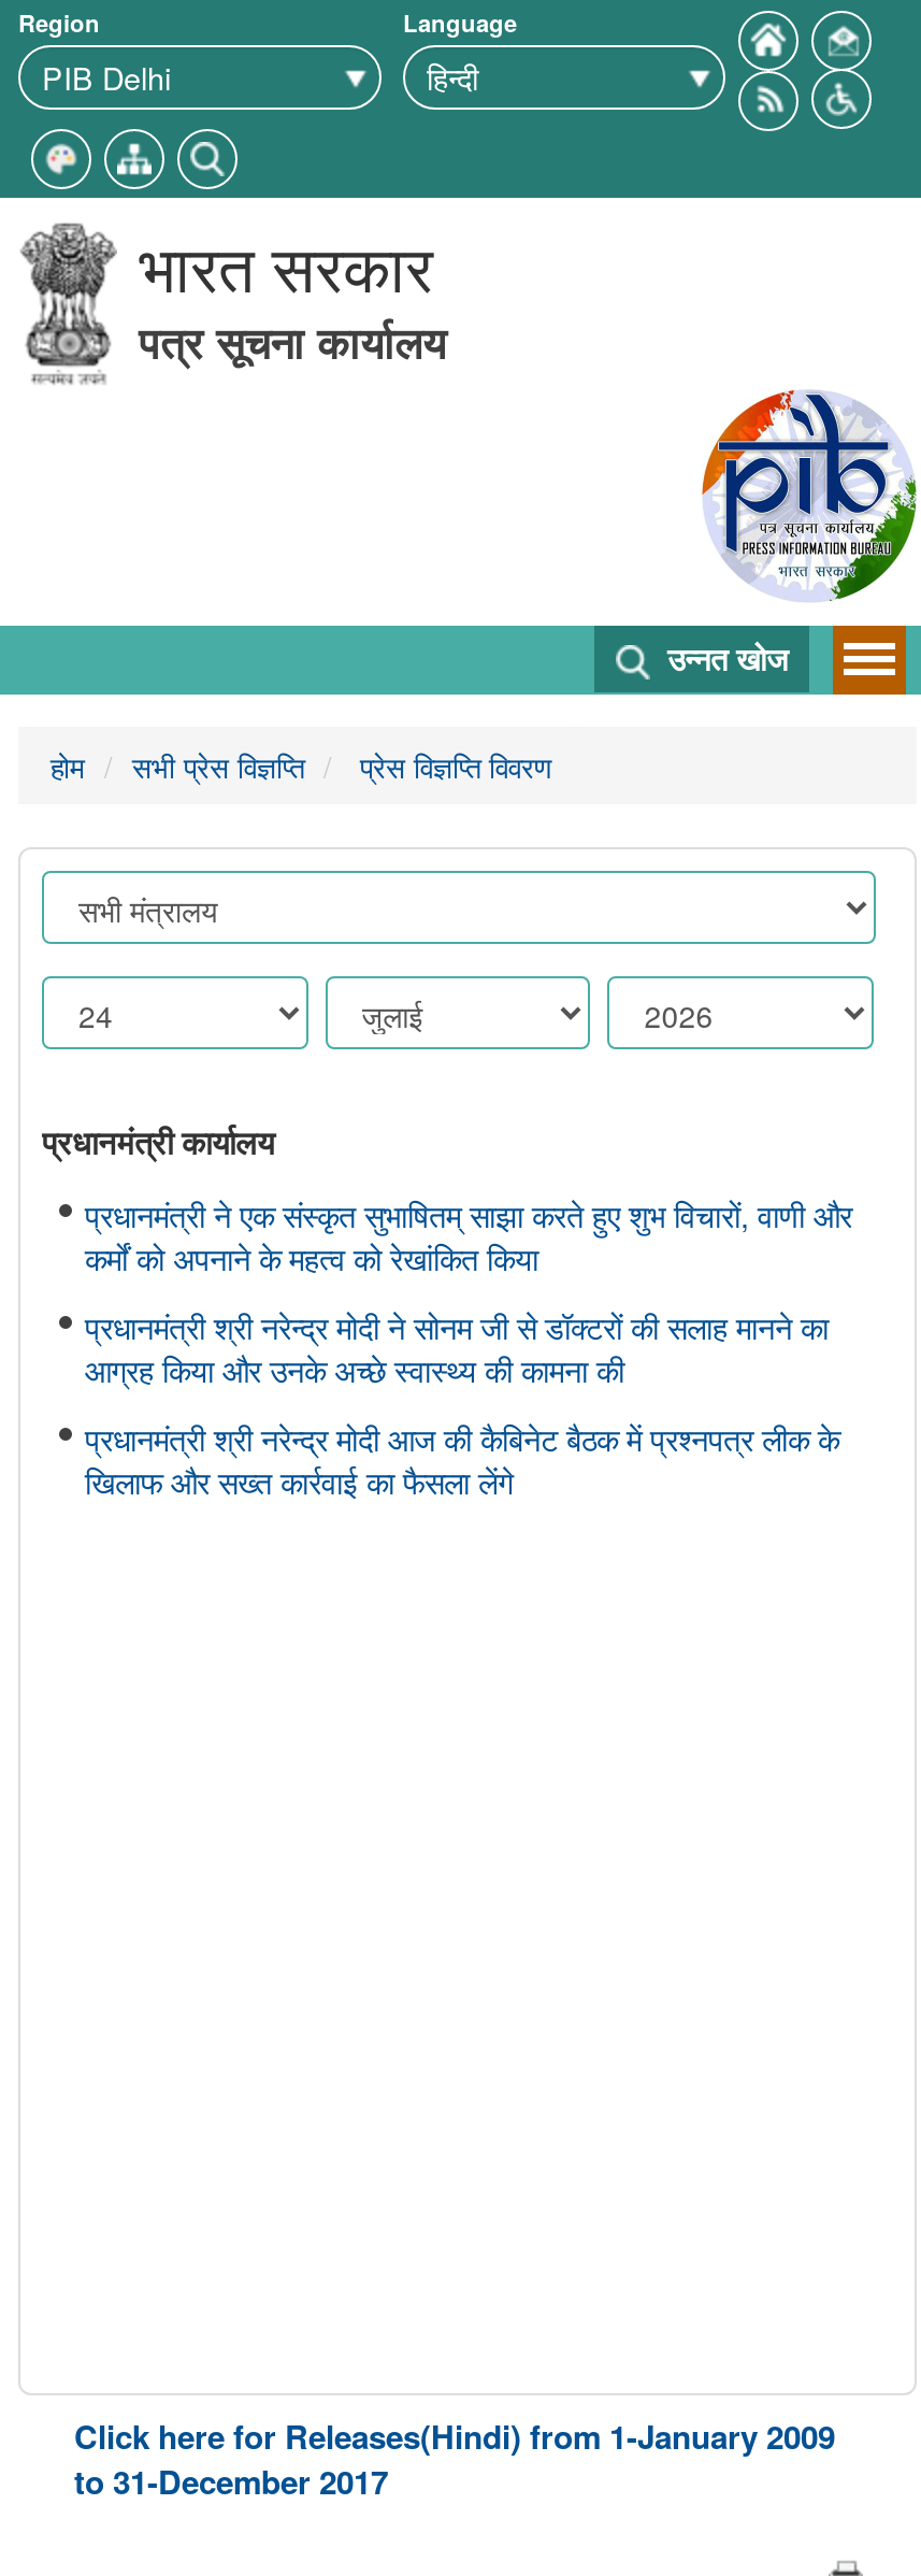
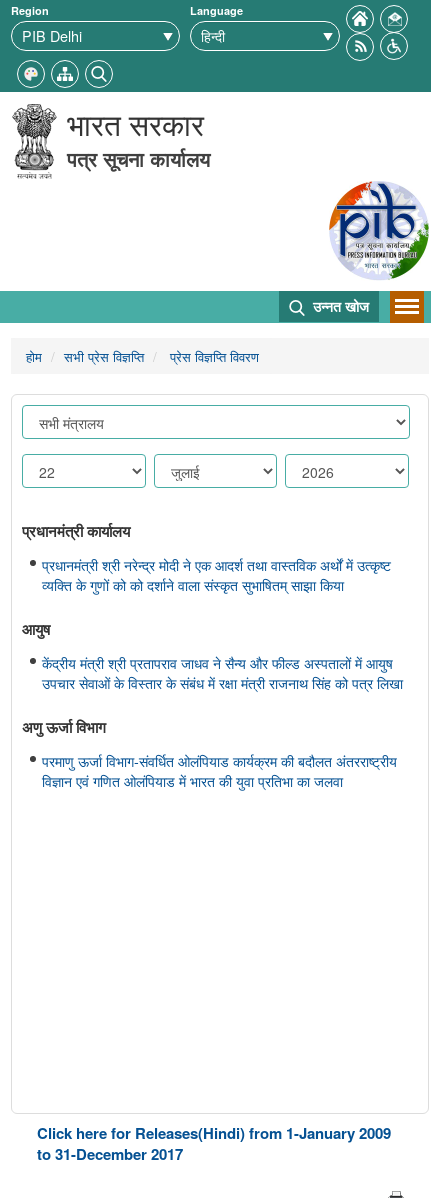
[85,1191,852,1503] प्रधानमंत्री ने एक संस्कृत सुभाषितम् साझा करते हुए शुभ विचारों, वाणी और | कर्मों को अपनाने के महत्व को रेखांकित किया | प्रधानमंत्री श्री नरेन्द्र मोदी ने सोनम जी से डॉक्टरों की सलाह मानने का | आग्रह किया और उनके अच्छे स्वास्थ्य की कामना की | प्रधानमंत्री श्री नरेन्द्र मोदी आज की कैबिनेट बैठक में प्रश्नपत्र लीक के | खिलाफ और सख्त कार्रवाई का फैसला लेंगे -> [22,554,403,791] प्रधानमंत्री श्री नरेन्द्र मोदी ने एक आदर्श तथा वास्तविक अर्थों में उत्कृष्ट | व्यक्ति के गुणों को को दर्शाने वाला संस्कृत सुभाषितम् साझा किया | आयुष | केंद्रीय मंत्री श्री प्रतापराव जाधव ने सैन्य और फील्ड अस्पतालों में आयुष | उपचार सेवाओं के विस्तार के संबंध में रक्षा मंत्री राजनाथ सिंह को पत्र लिखा | अणु ऊर्जा विभाग | परमाणु ऊर्जा विभाग-संवर्धित ओलंपियाड कार्यक्रम की बदौलत अंतरराष्ट्रीय | विज्ञान एवं गणित ओलंपियाड में भारत की युवा प्रतिभा का जलवा

